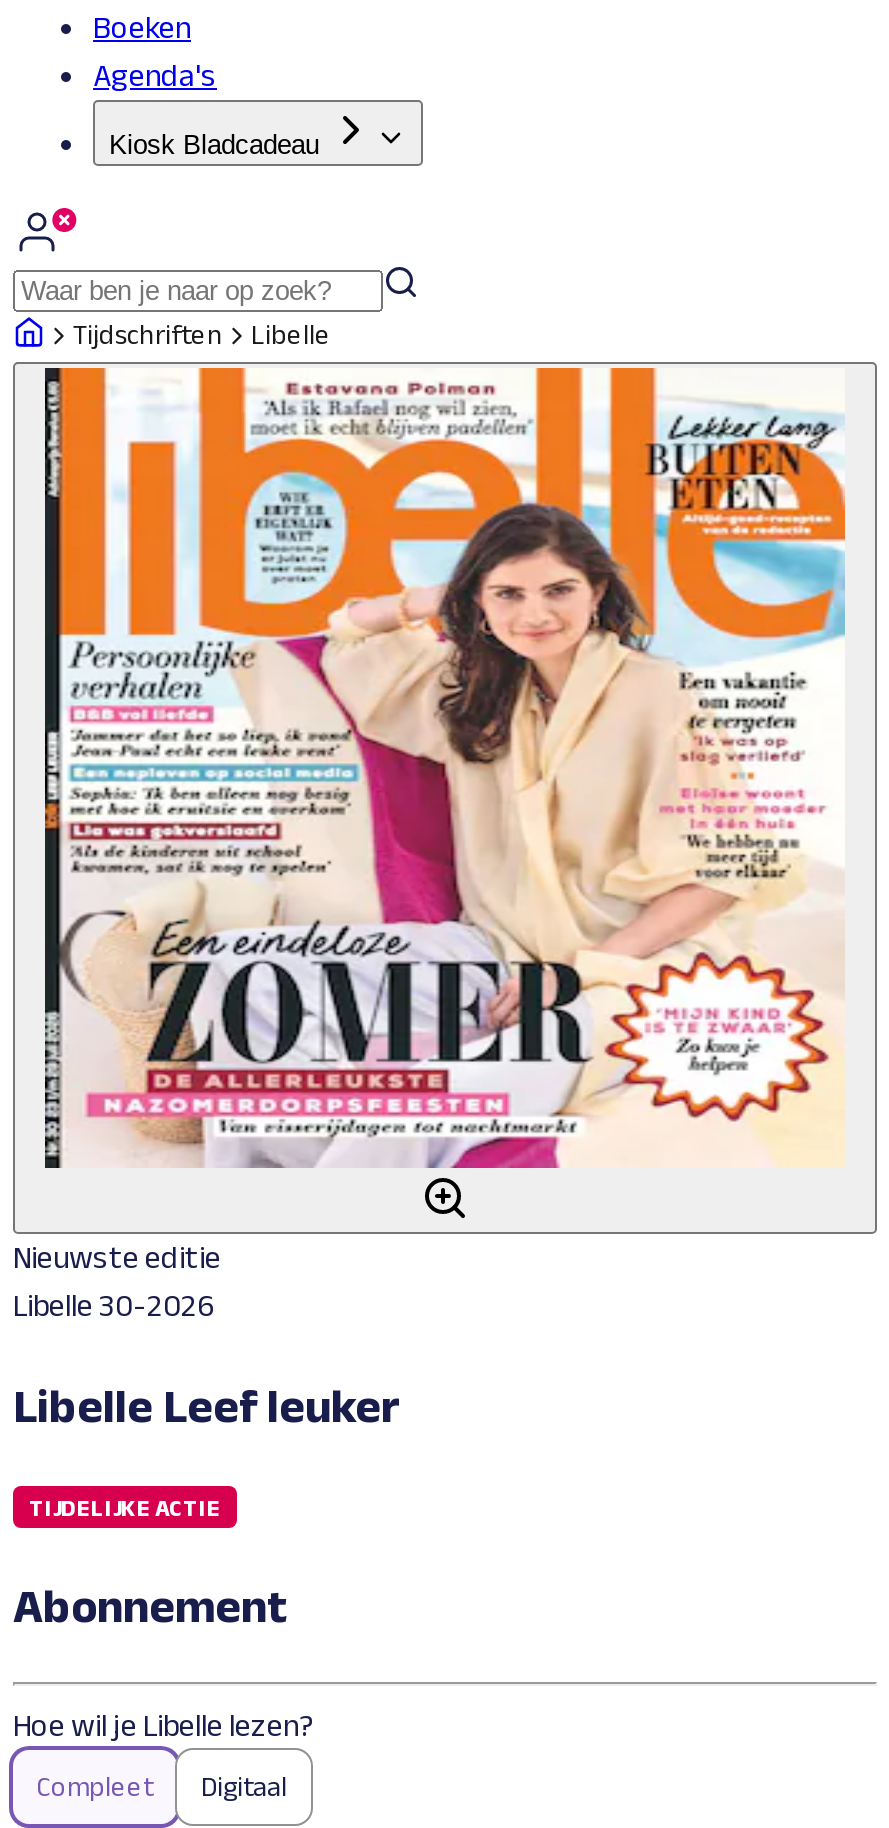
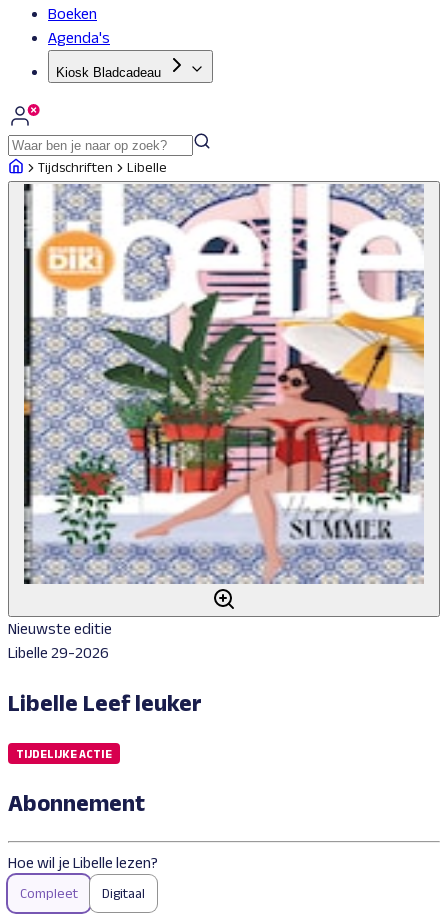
[45,366,847,1170] [image] -> [24,183,425,585] [image]
[13,1288,215,1322] Libelle 30-2026 -> [8,644,109,661] Libelle 29-2026

